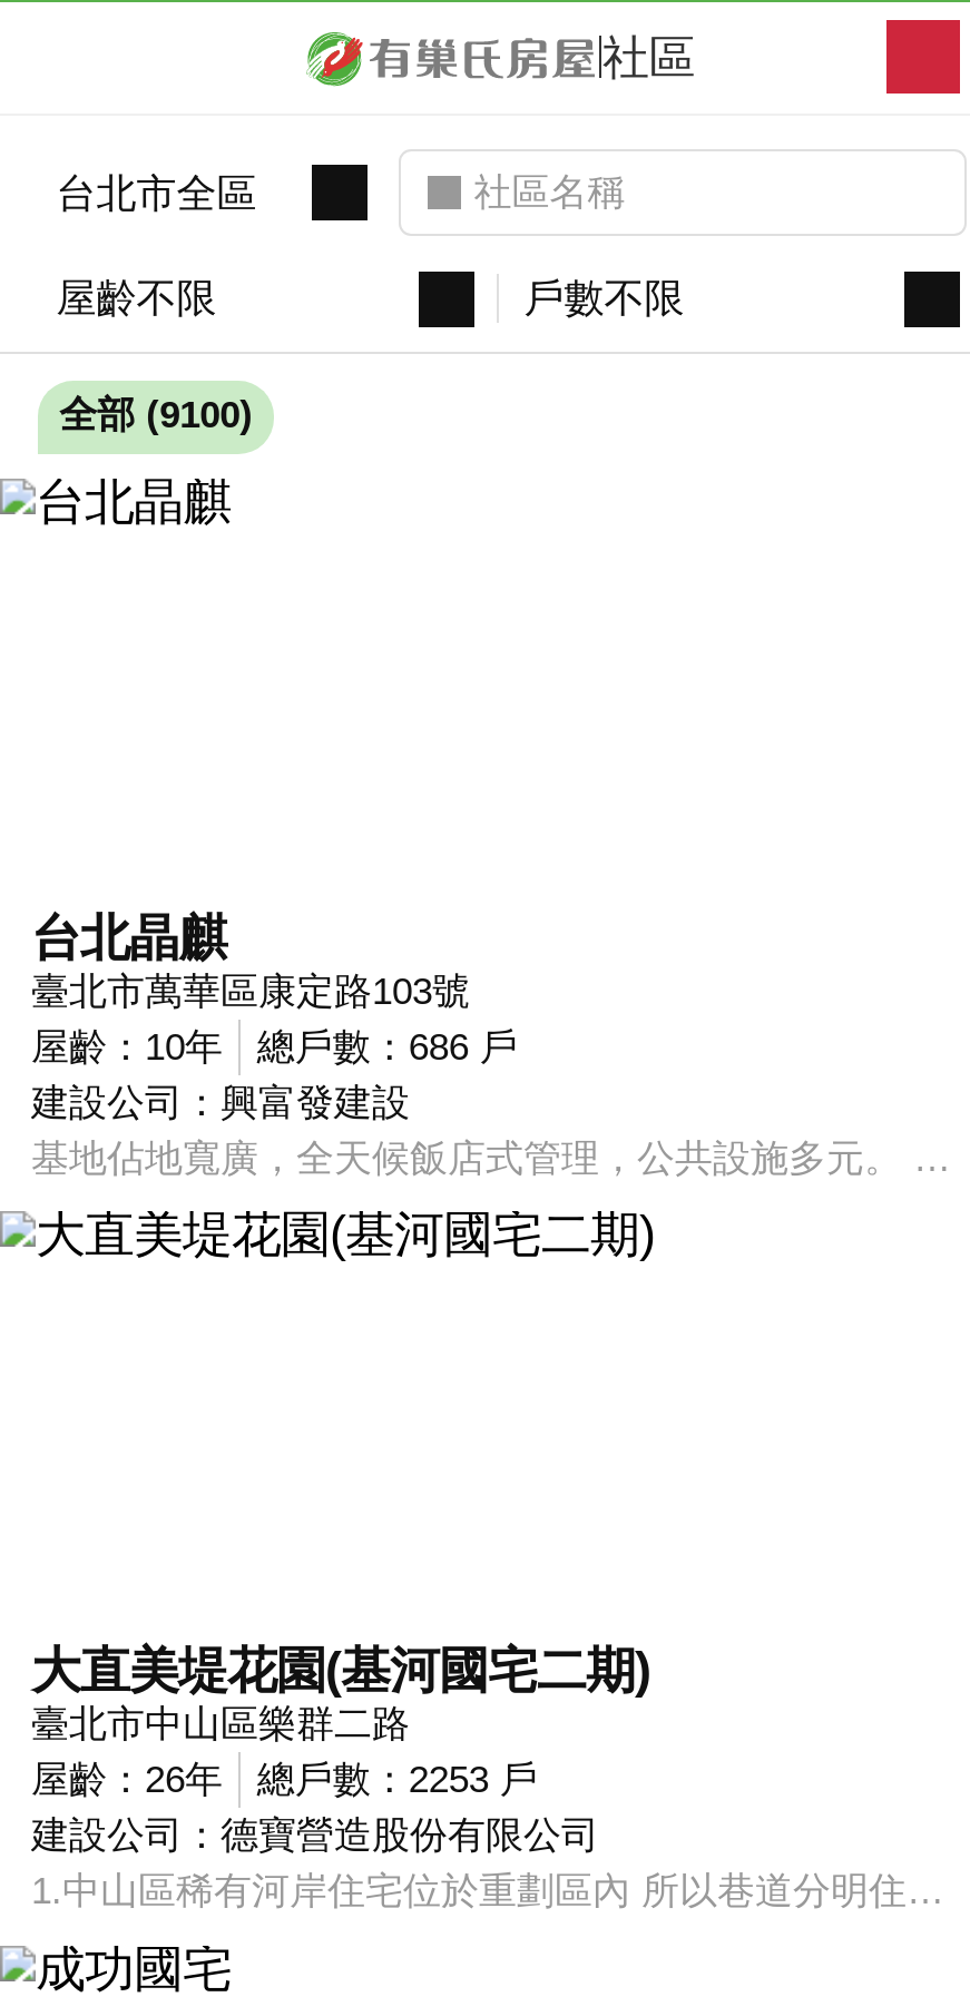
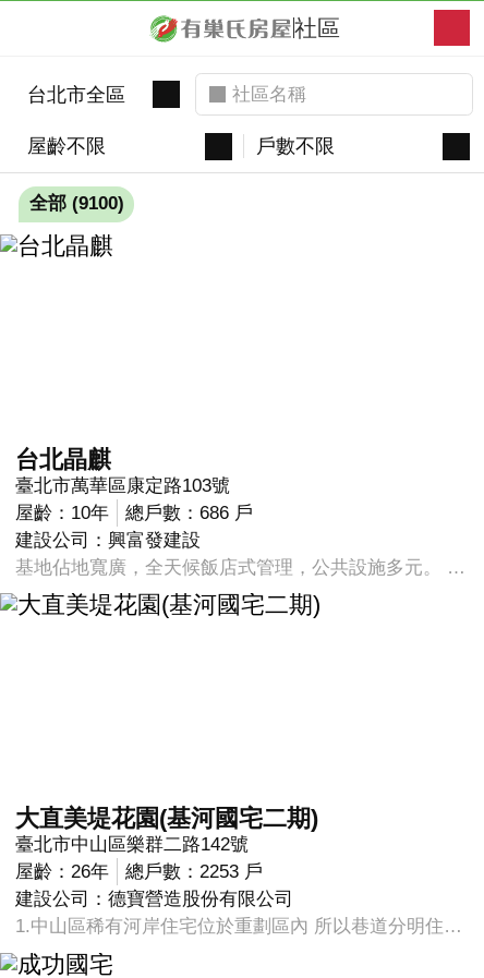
[31,1704,410,1747] 臺北市中山區樂群二路 -> [15,835,249,855] 臺北市中山區樂群二路142號

